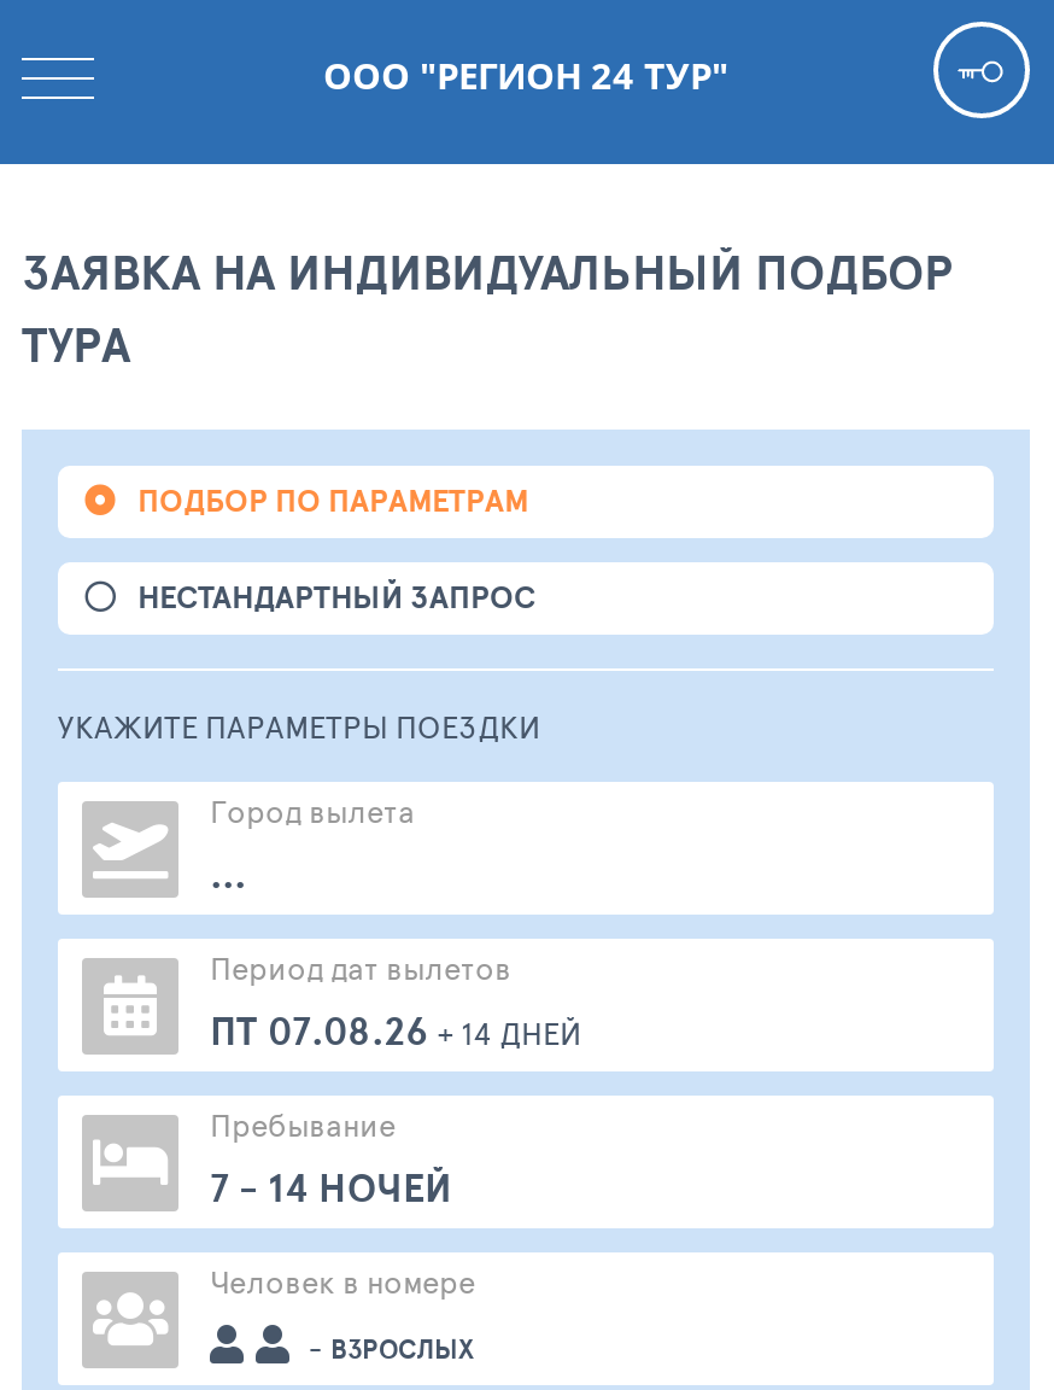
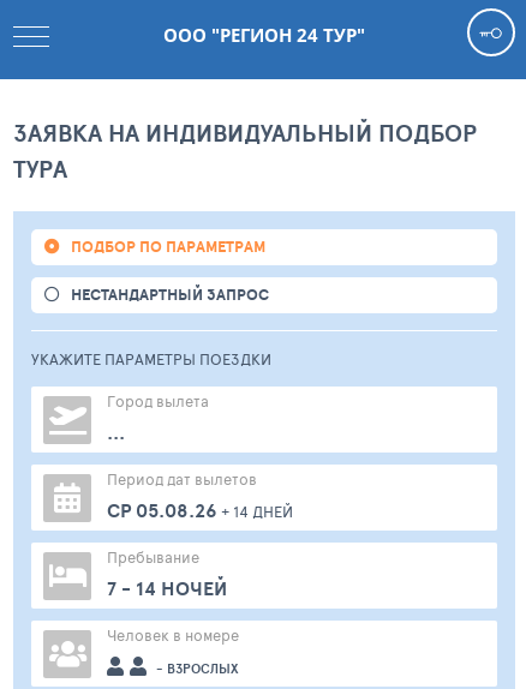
[210,1001,581,1059] ПТ 07.08.26 + 14 ДНЕЙ -> [107,496,293,525] СР 05.08.26 + 14 ДНЕЙ

